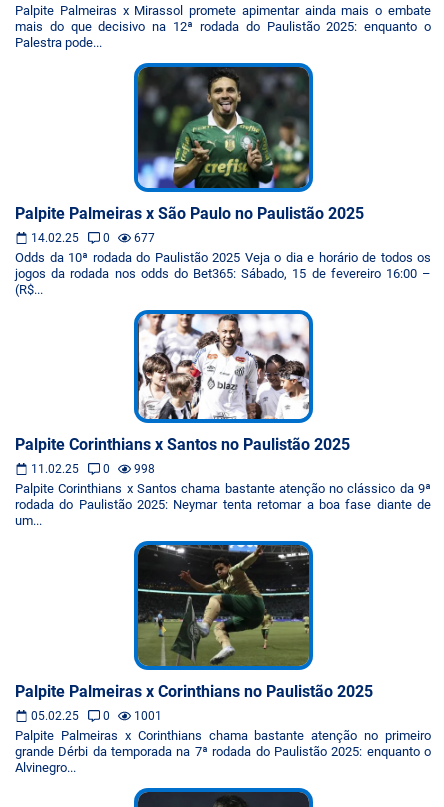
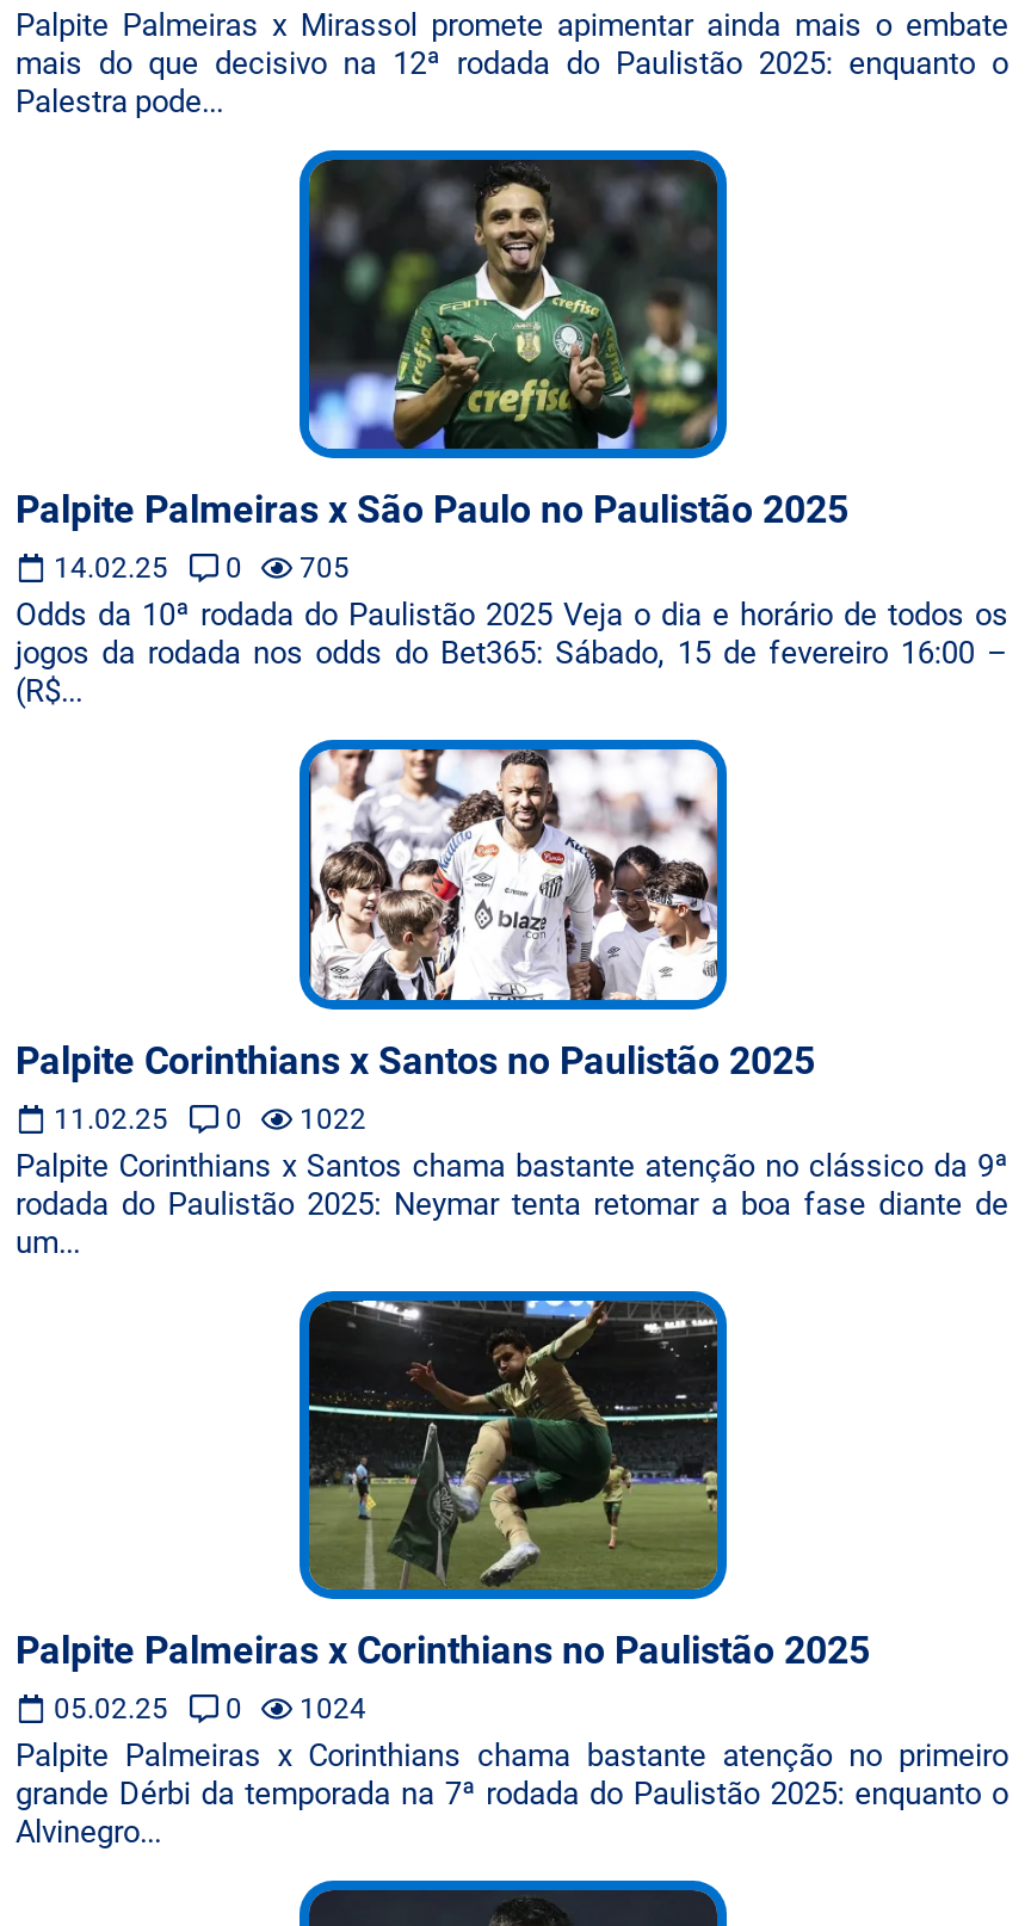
[31,231,155,245] 14.02.25 0 677 -> [54,551,350,584] 14.02.25 0 705
[31,462,155,476] 11.02.25 0 998 -> [54,1103,366,1136] 11.02.25 0 1022
[31,709,162,723] 05.02.25 0 1001 -> [54,1691,366,1725] 05.02.25 0 1024

